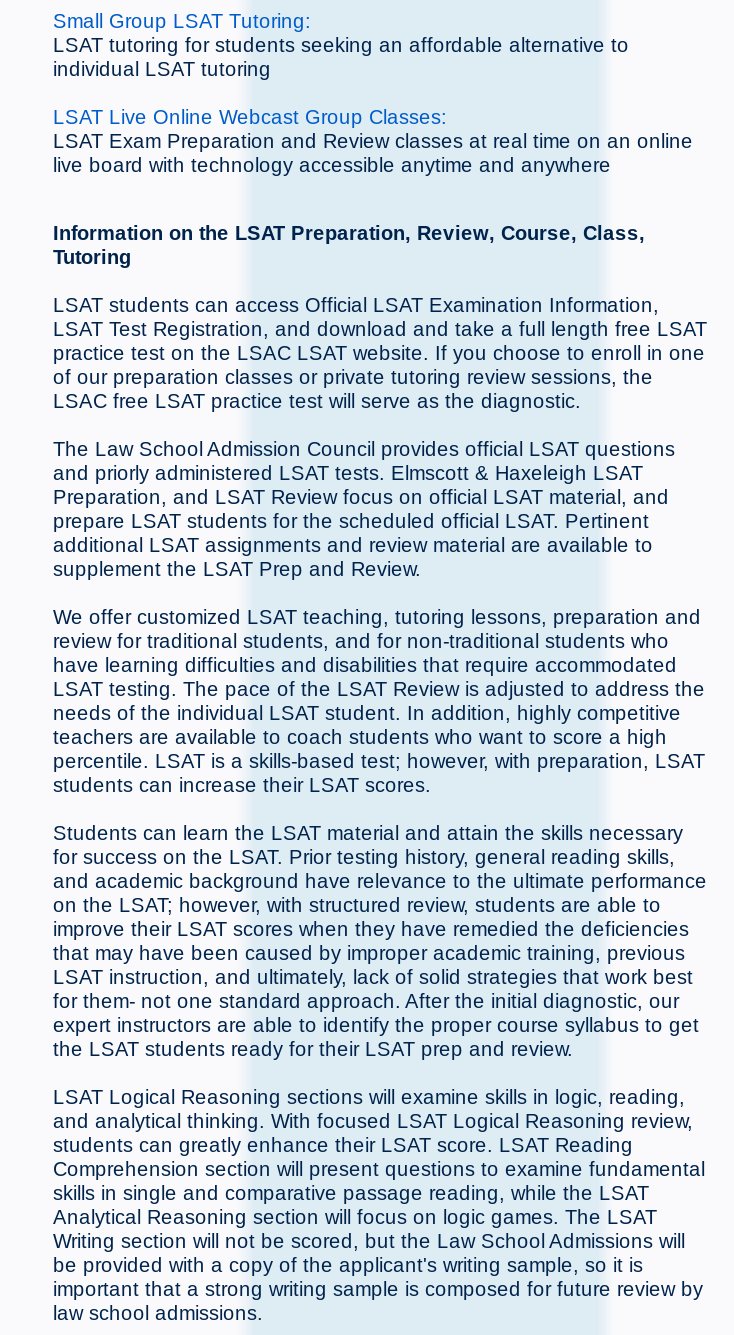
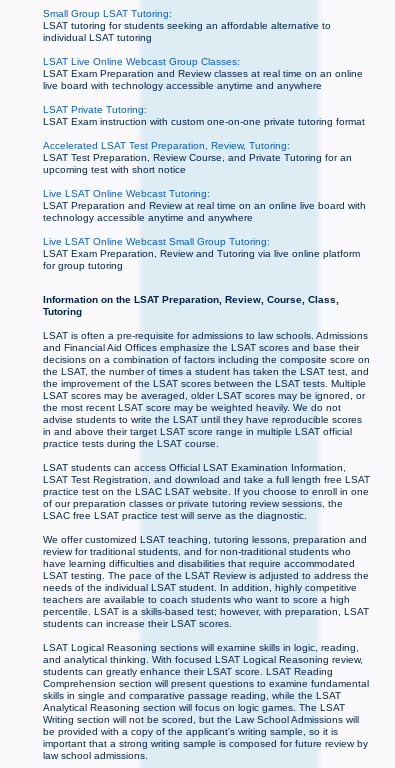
none -> [43,104,366,271] LSAT Private Tutoring: | LSAT Exam instruction with custom one-on-one private tutoring format | Accelerated LSAT Test Preparation, Review, Tutoring: | LSAT Test Preparation, Review Course, and Private Tutoring for an | upcoming test with short notice | Live LSAT Online Webcast Tutoring: | LSAT Preparation and Review at real time on an online live board with | technology accessible anytime and anywhere | Live LSAT Online Webcast Small Group Tutoring: | LSAT Exam Preparation, Review and Tutoring via live online platform | for group tutoring
moved [53,223,645,269] -> [43,294,339,317]: Information on the LSAT Preparation, Review, Course, Class, | Tutoring
none -> [43,330,370,449] LSAT is often a pre-requisite for admissions to law schools. Admissions | and Financial Aid Offices emphasize the LSAT scores and base their | decisions on a combination of factors including the composite score on | the LSAT, the number of times a student has taken the LSAT test, and | the improvement of the LSAT scores between the LSAT tests. Multiple | LSAT scores may be averaged, older LSAT scores may be ignored, or | the most recent LSAT score may be weighted heavily. We do not | advise students to write the LSAT until they have reproducible scores | in and above their target LSAT score range in multiple LSAT official | practice tests during the LSAT course.
moved [53,295,707,413] -> [43,462,370,521]: LSAT students can access Official LSAT Examination Information, | LSAT Test Registration, and download and take a full length free LSAT | practice test on the LSAC LSAT website. If you choose to enroll in one | of our preparation classes or private tutoring review sessions, the | LSAC free LSAT practice test will serve as the diagnostic.
[53,439,675,581] The Law School Admission Council provides official LSAT questions | and priorly administered LSAT tests. Elmscott & Haxeleigh LSAT | Preparation, and LSAT Review focus on official LSAT material, and | prepare LSAT students for the scheduled official LSAT. Pertinent | additional LSAT assignments and review material are available to | supplement the LSAT Prep and Review. -> none
moved [53,607,705,797] -> [43,534,369,629]: We offer customized LSAT teaching, tutoring lessons, preparation and | review for traditional students, and for non-traditional students who | have learning difficulties and disabilities that require accommodated | LSAT testing. The pace of the LSAT Review is adjusted to address the | needs of the individual LSAT student. In addition, highly competitive | teachers are available to coach students who want to score a high | percentile. LSAT is a skills-based test; however, with preparation, LSAT | students can increase their LSAT scores.
[53,823,707,1061] Students can learn the LSAT material and attain the skills necessary | for success on the LSAT. Prior testing history, general reading skills, | and academic background have relevance to the ultimate performance | on the LSAT; however, with structured review, students are able to | improve their LSAT scores when they have remedied the deficiencies | that may have been caused by improper academic training, previous | LSAT instruction, and ultimately, lack of solid strategies that work best | for them- not one standard approach. After the initial diagnostic, our | expert instructors are able to identify the proper course syllabus to get | the LSAT students ready for their LSAT prep and review. -> none

